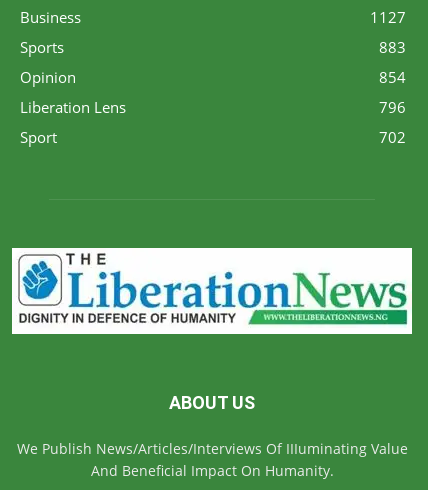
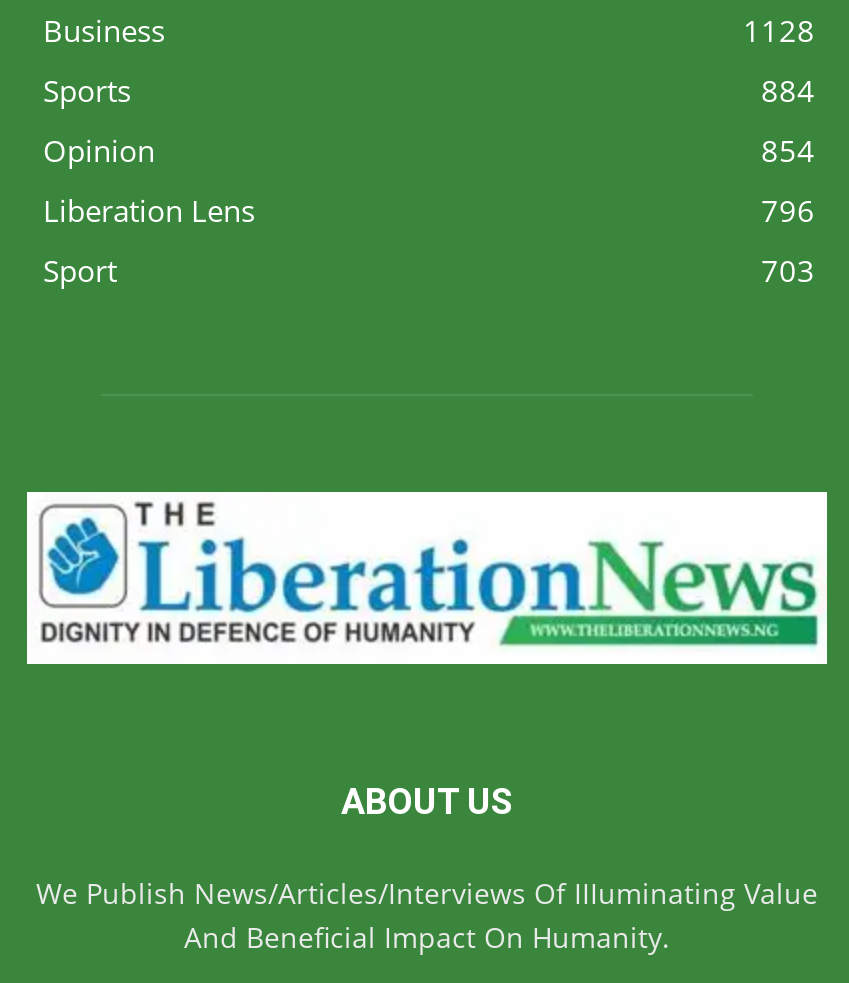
[370,7,406,27] 1127 -> [743,10,815,50] 1128
[379,37,406,57] 883 -> [761,70,815,110] 884
[379,127,406,147] 702 -> [761,250,815,290] 703

